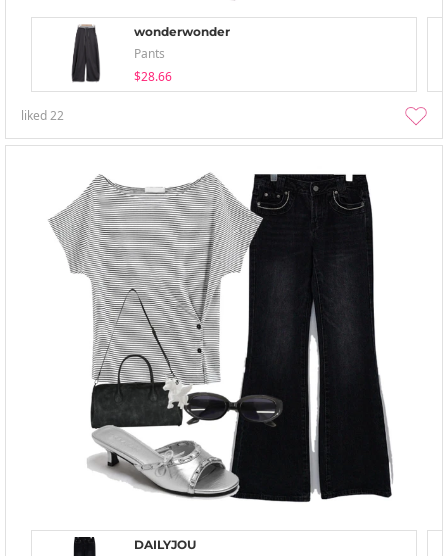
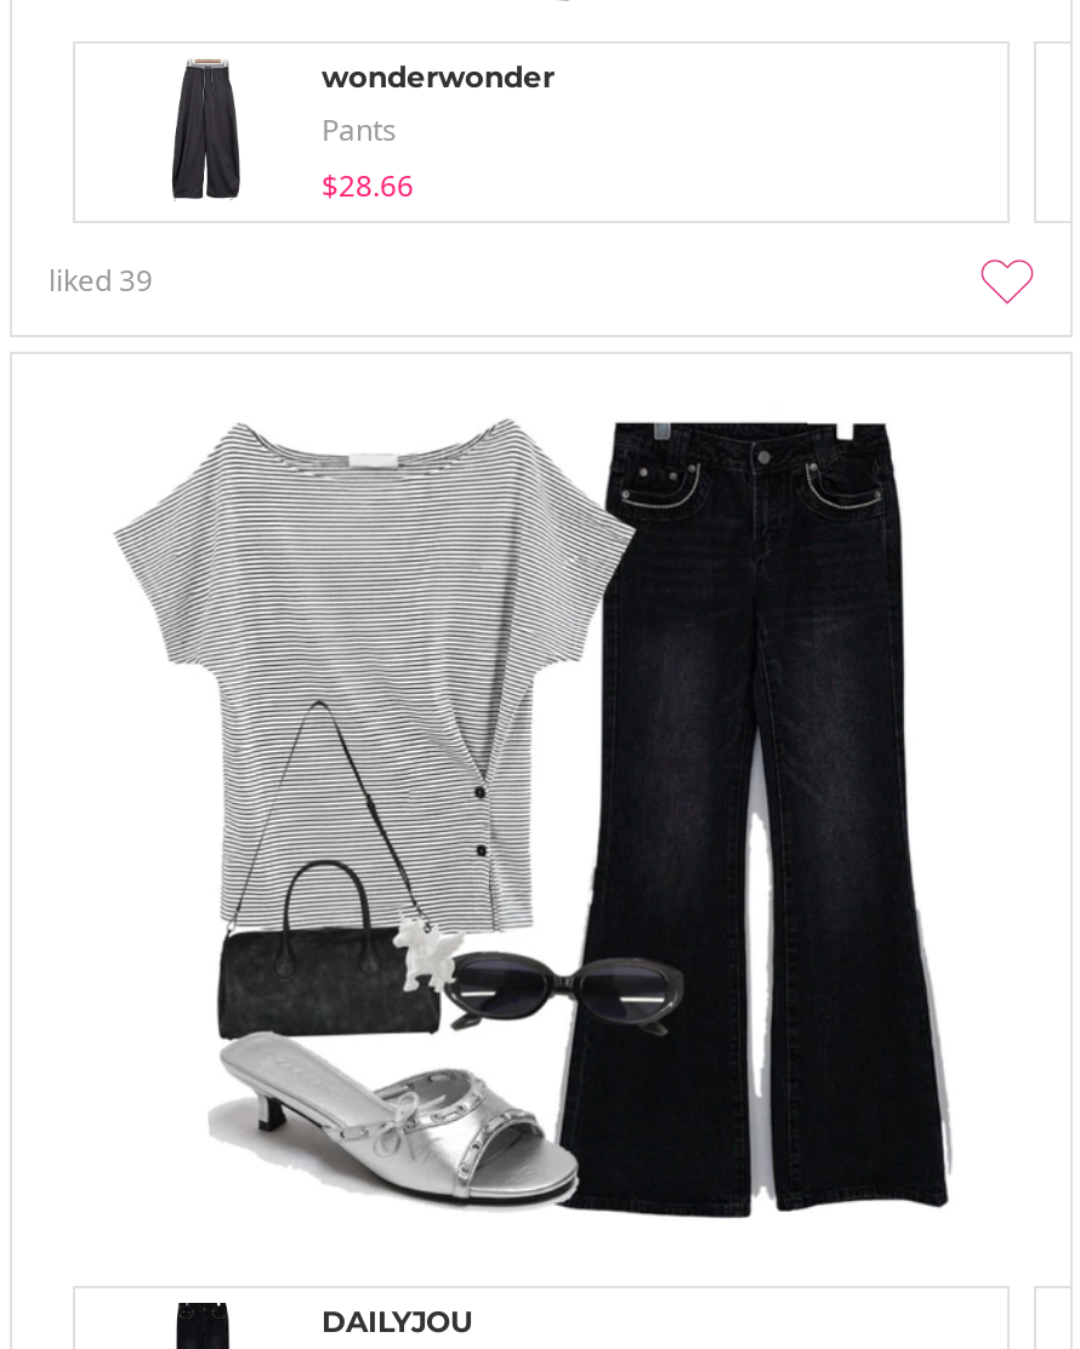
[21,107,64,124] liked 22 -> [49,260,153,301] liked 39

